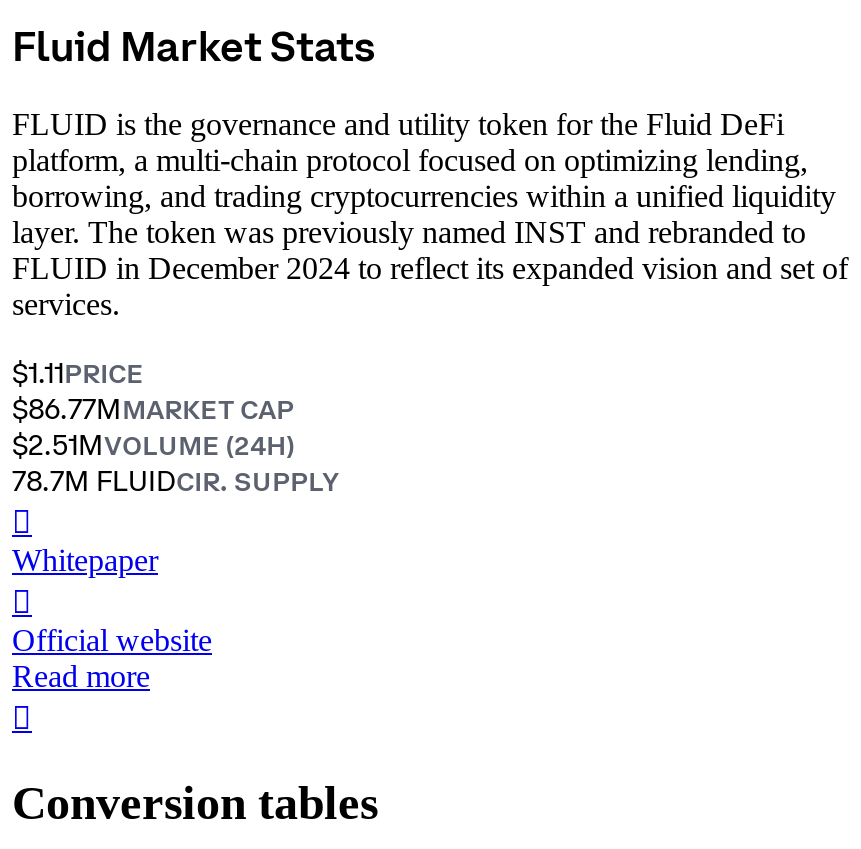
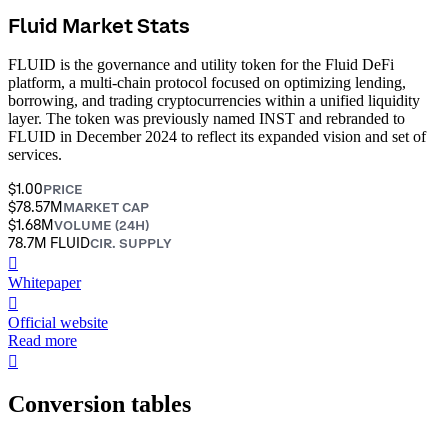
[12,354,144,390] $1.11PRICE -> [8,179,83,197] $1.00PRICE
[12,390,294,426] $86.77MMARKET CAP -> [8,197,149,215] $78.57MMARKET CAP
[12,426,294,462] $2.51MVOLUME (24H) -> [8,215,149,233] $1.68MVOLUME (24H)

